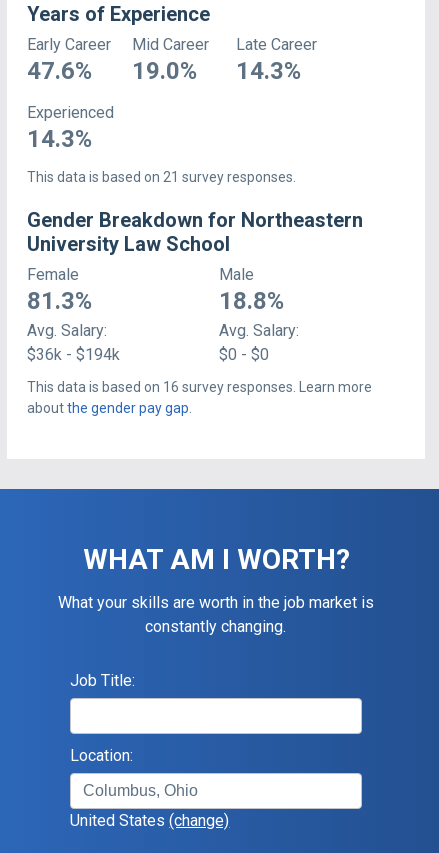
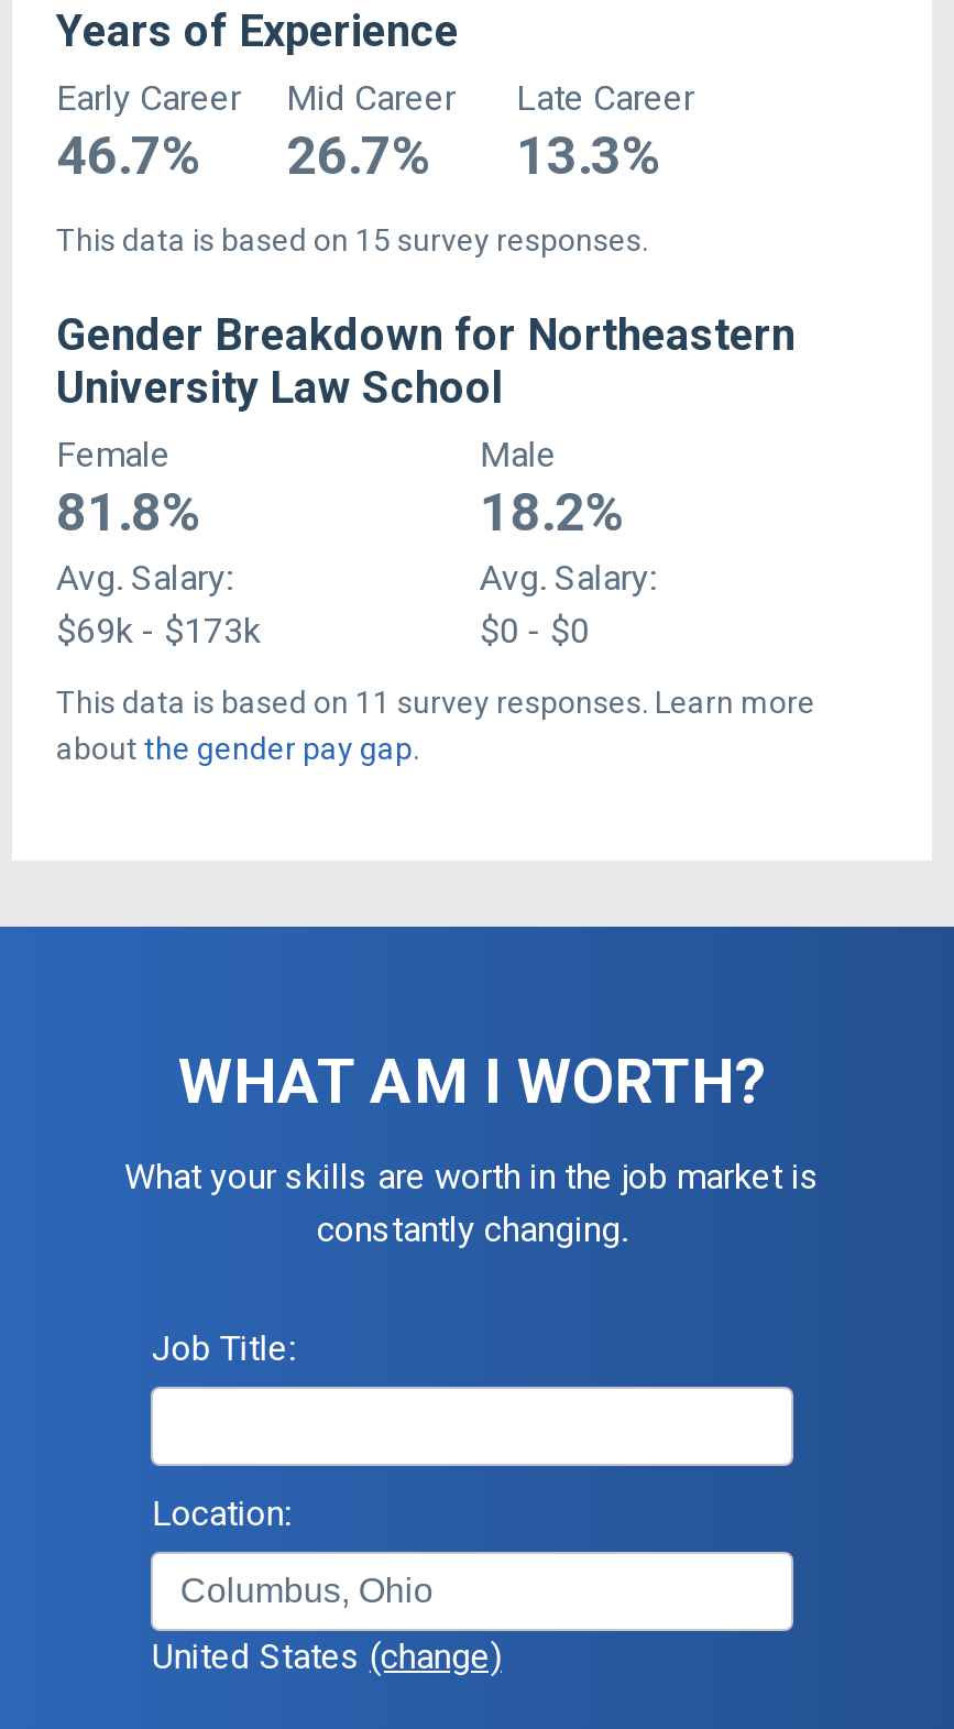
[27,57,92,85] 47.6% -> [56,126,199,188] 46.7%
[27,57,301,185] 14.3% | Experienced | 14.3% | This data is based on 21 survey responses. -> [56,126,659,258] 13.3% | This data is based on 15 survey responses.
[131,57,196,85] 19.0% -> [286,126,429,188] 26.7%
[27,287,92,315] 81.3% -> [56,483,199,545] 81.8%
[219,287,284,315] 18.8% -> [480,483,623,545] 18.2%
[27,345,120,364] $36k - $194k -> [56,611,261,652] $69k - $173k
[27,379,372,395] This data is based on 16 survey responses. Learn more -> [56,685,815,721] This data is based on 11 survey responses. Learn more

